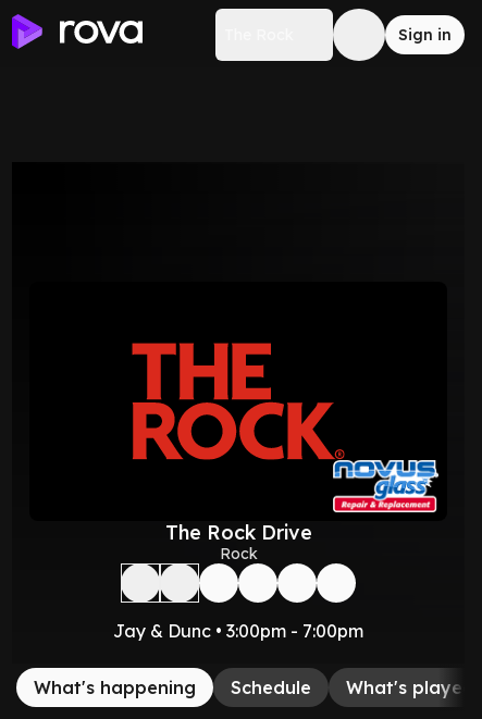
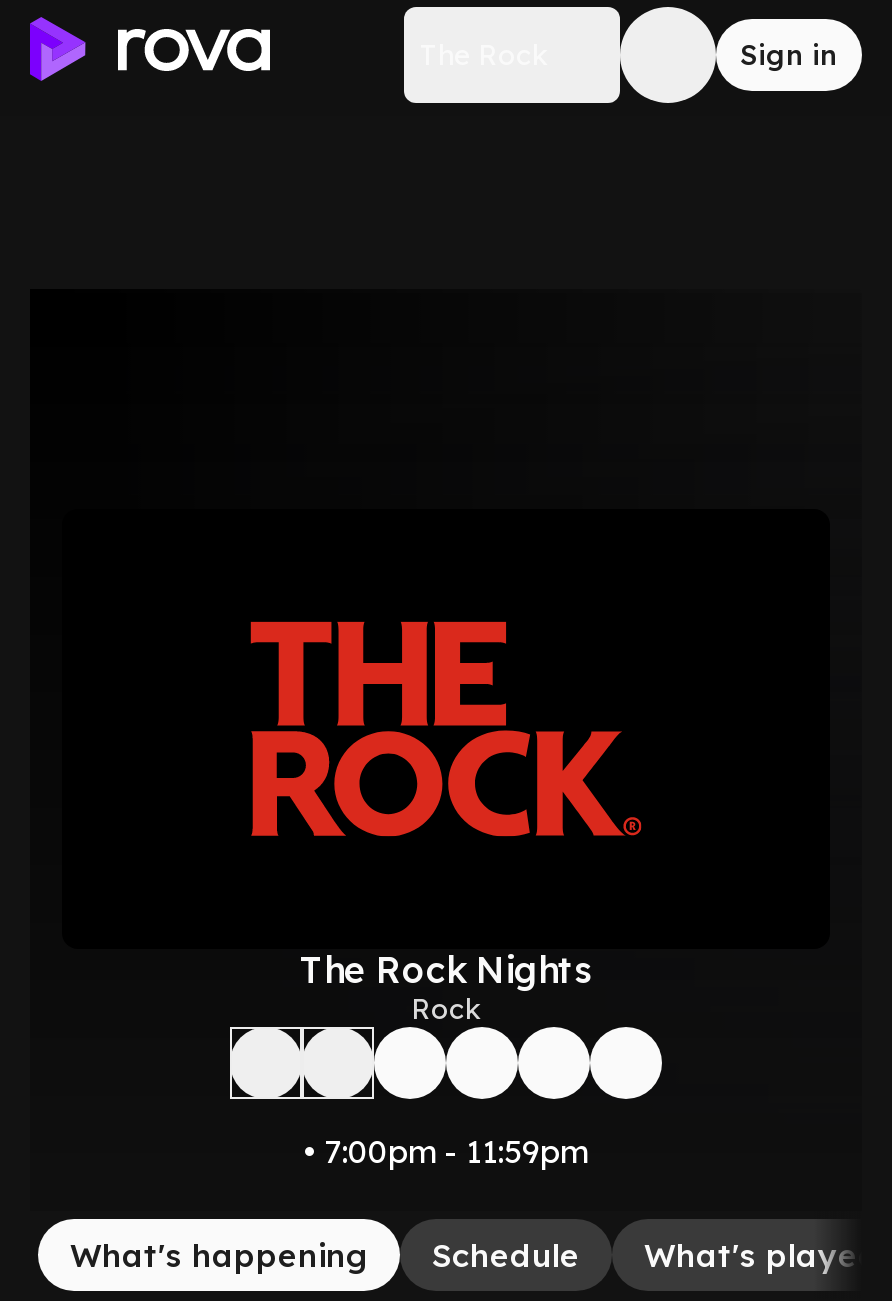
[332,459,440,513] [image] -> none
[165,520,312,545] The Rock Drive -> [300,947,592,993] The Rock Nights
[113,620,363,642] Jay & Dunc • 3:00pm - 7:00pm -> [304,1131,588,1171] • 7:00pm - 11:59pm

